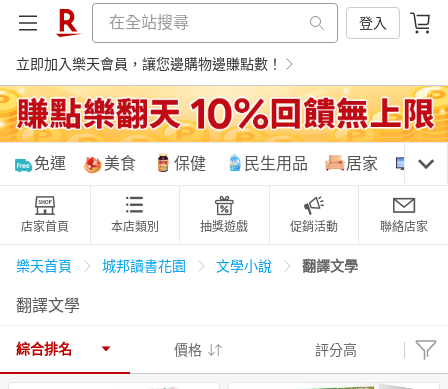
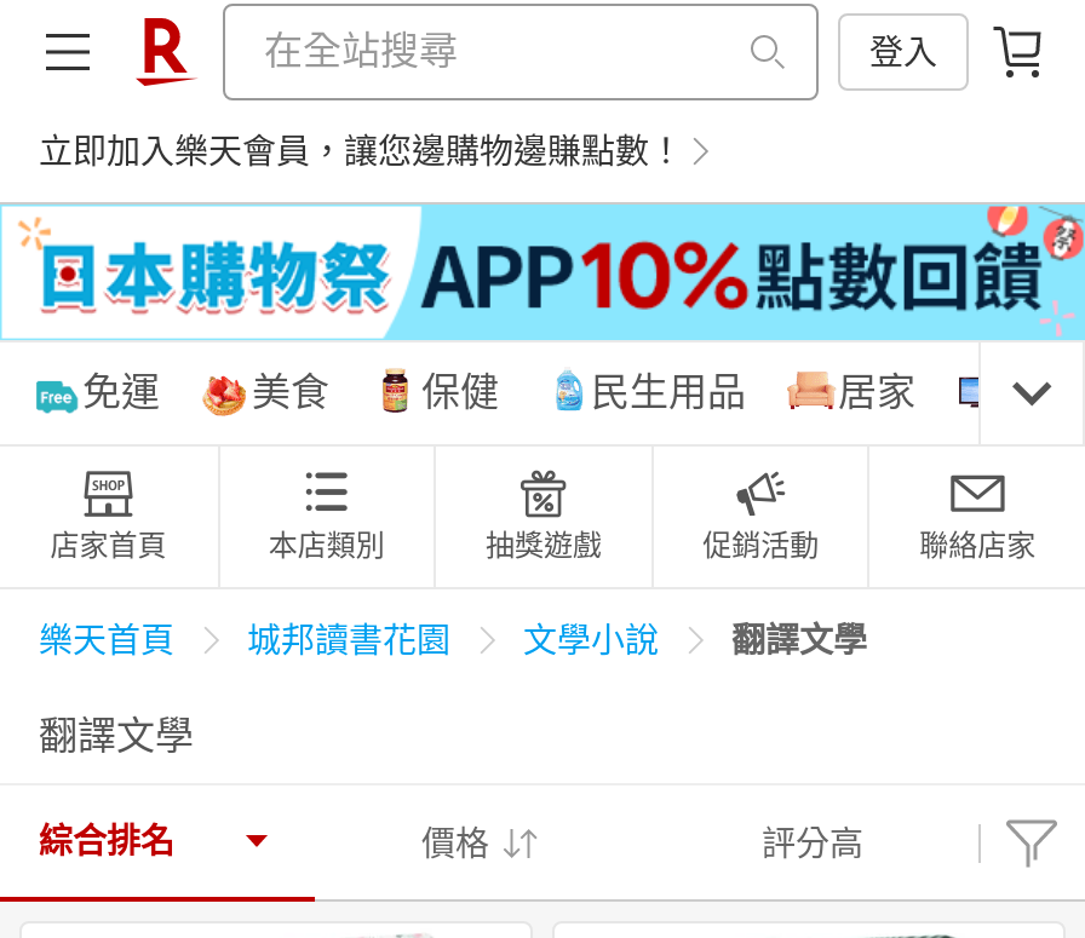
[3,85,445,143] [image] -> [7,202,1078,343] [image]

